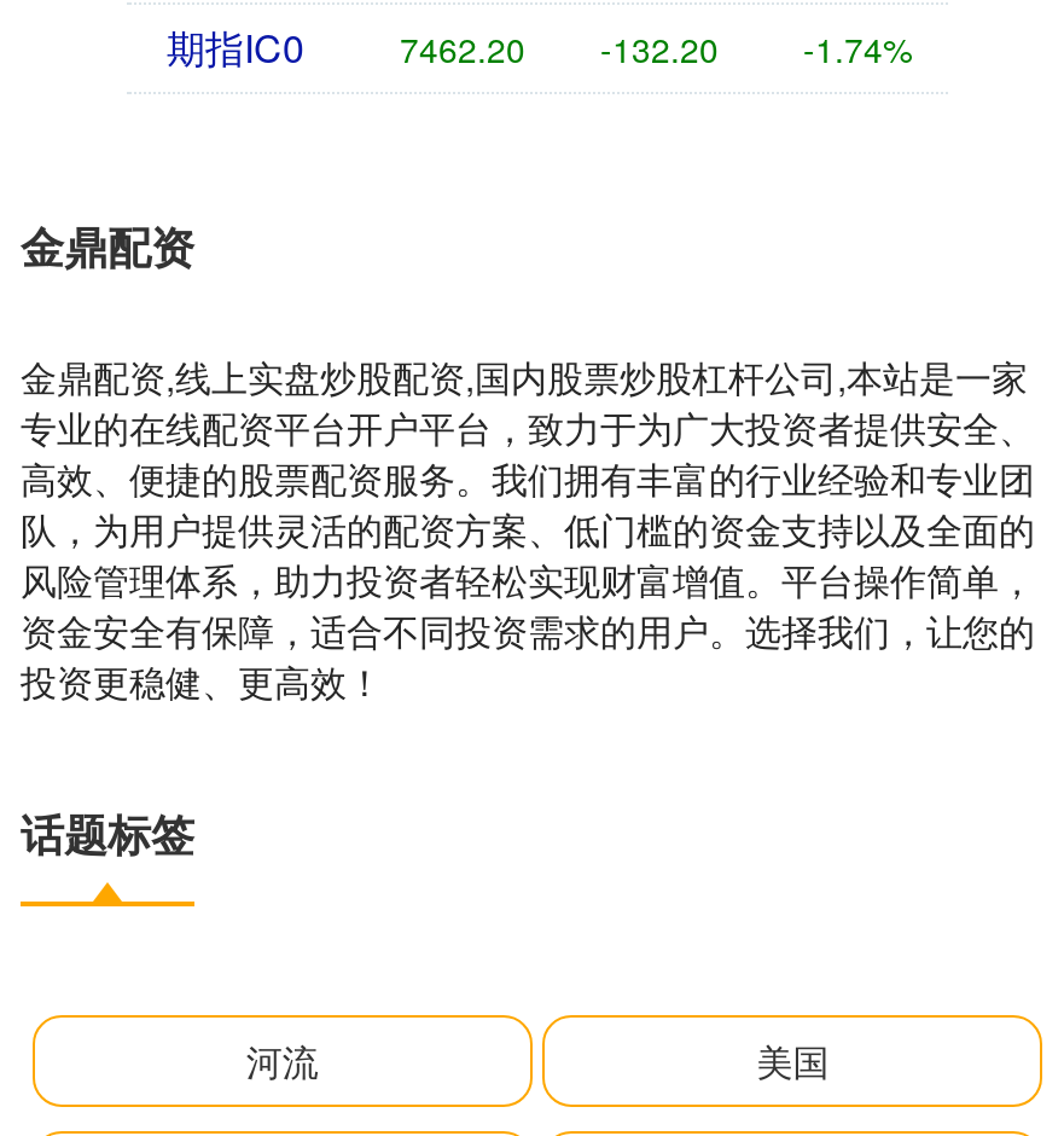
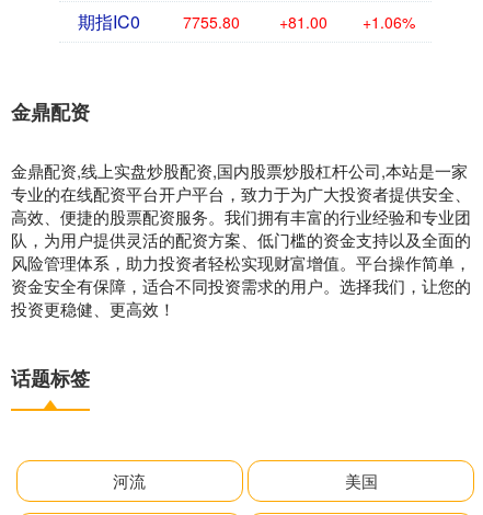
[400,25,525,73] 7462.20 -> [183,11,240,33] 7755.80
[600,25,719,73] -132.20 -> [279,11,327,33] +81.00
[803,25,912,73] -1.74% -> [363,11,415,33] +1.06%

